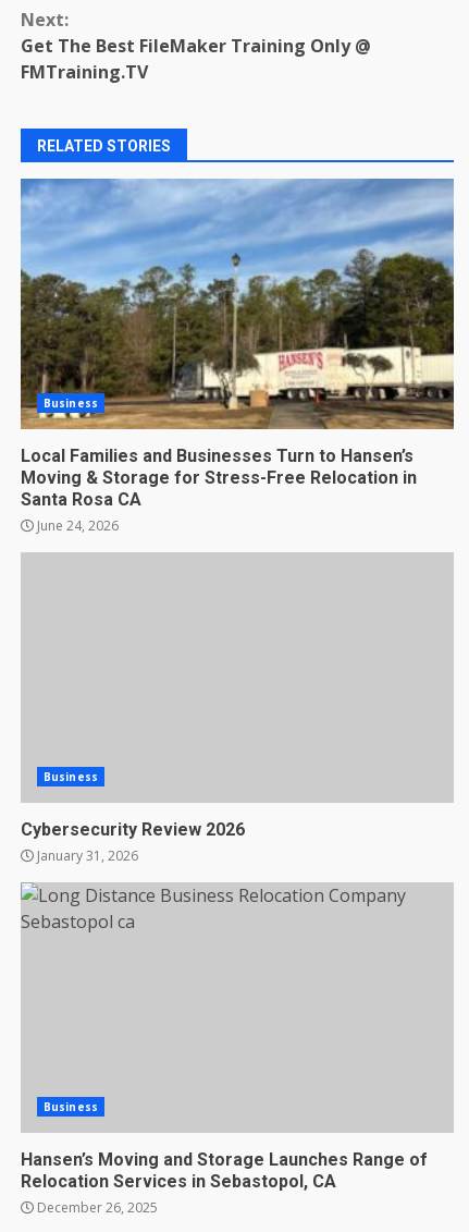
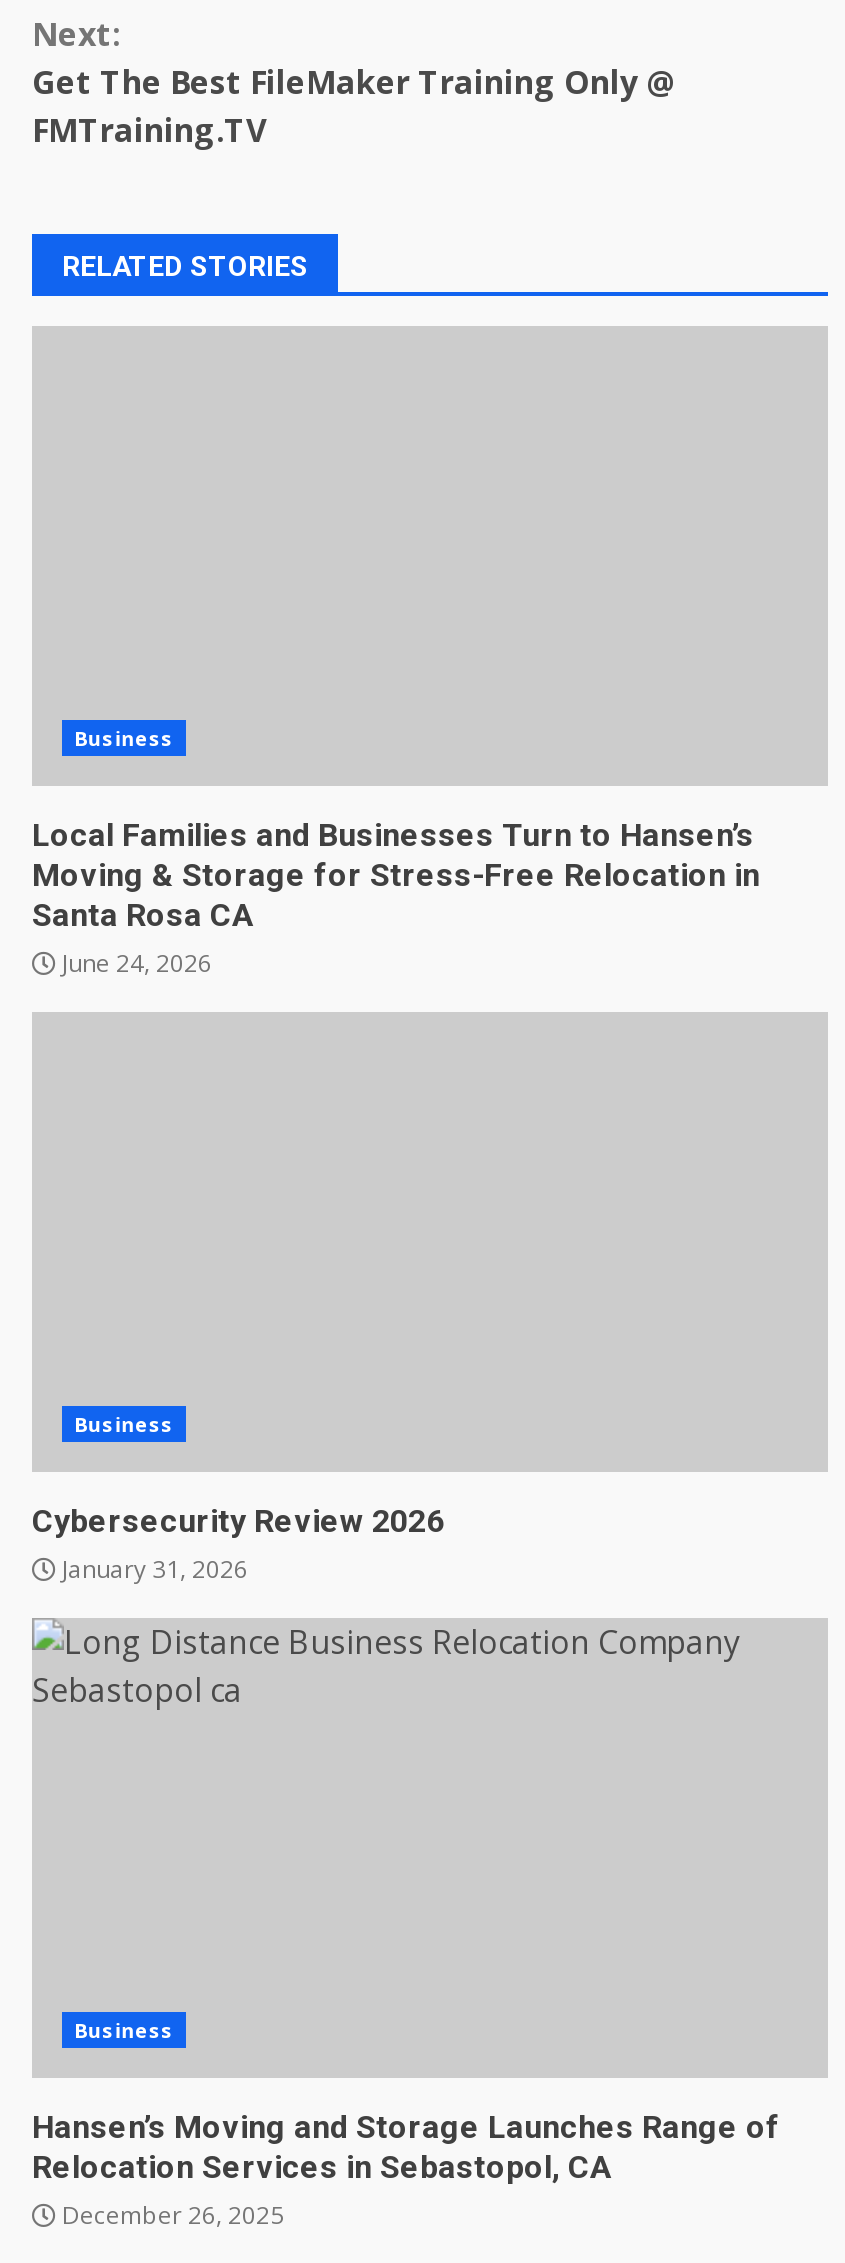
[20,179,455,430] [image] -> none

